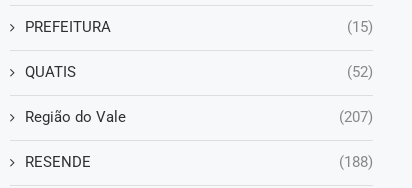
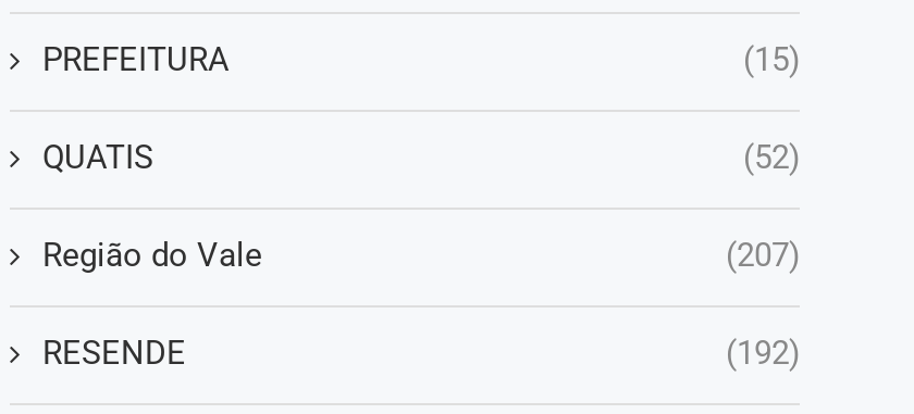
[339,153,373,171] (188) -> [726,333,800,372] (192)

